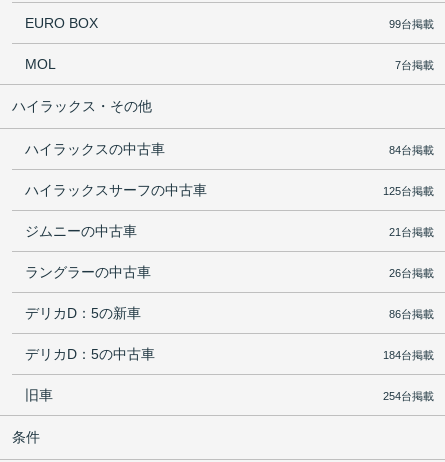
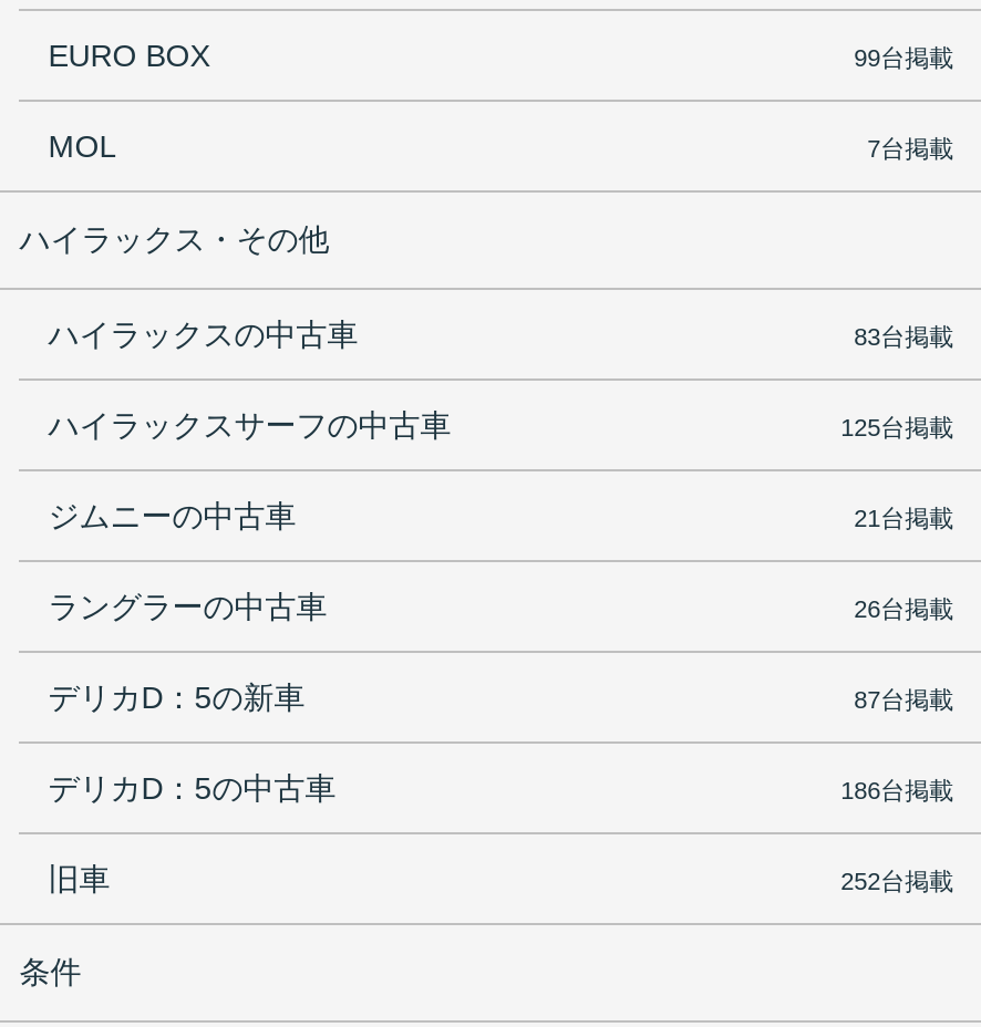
[389,144,434,156] 84台掲載 -> [854,324,954,350] 83台掲載
[389,308,434,320] 86台掲載 -> [854,687,954,713] 87台掲載
[383,349,434,361] 184台掲載 -> [841,777,954,804] 186台掲載
[383,390,434,402] 254台掲載 -> [841,868,954,895] 252台掲載

